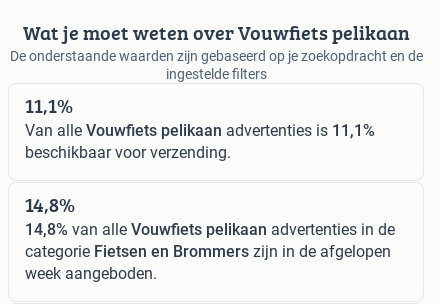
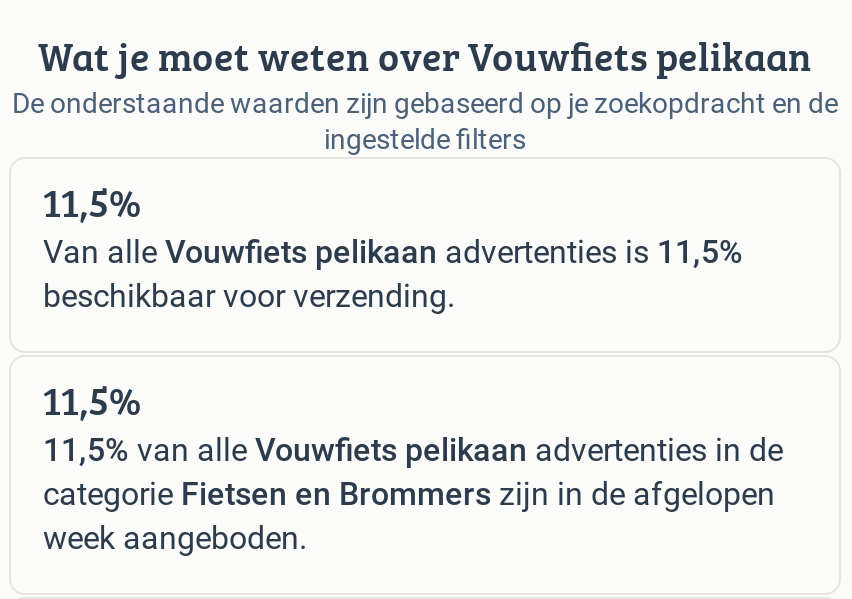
[25,91,73,120] 11,1% -> [43,172,141,230] 11,5%
[25,121,375,140] Van alle Vouwfiets pelikaan advertenties is 11,1% -> [43,232,743,270] Van alle Vouwfiets pelikaan advertenties is 11,5%
[25,190,75,219] 14,8% -> [43,370,141,428] 11,5%
[25,220,395,239] 14,8% van alle Vouwfiets pelikaan advertenties in de -> [43,430,783,468] 11,5% van alle Vouwfiets pelikaan advertenties in de

